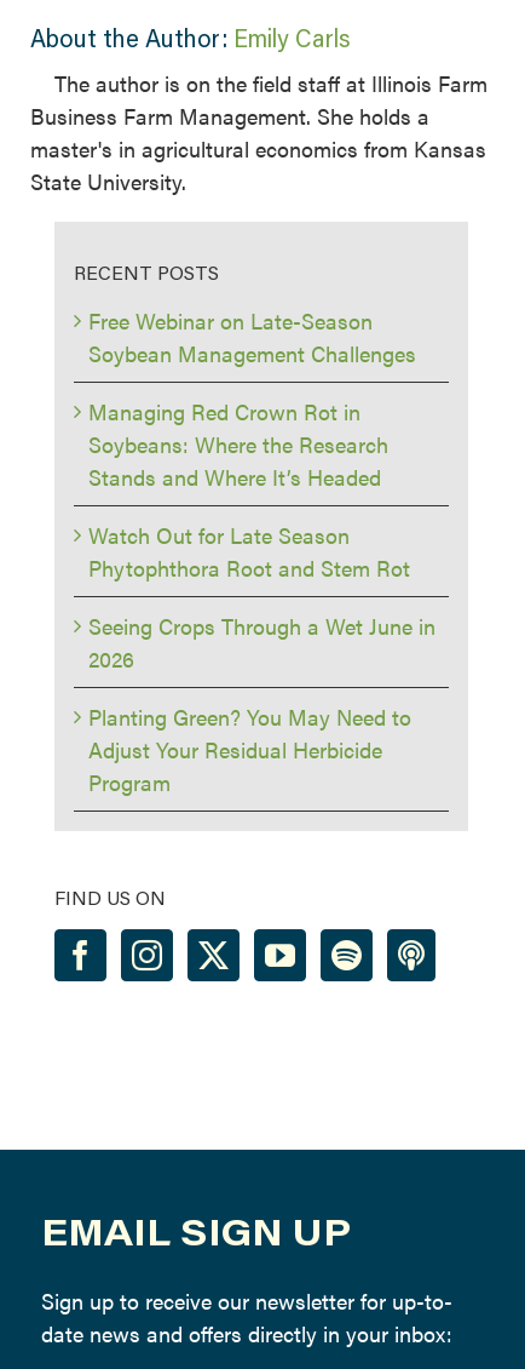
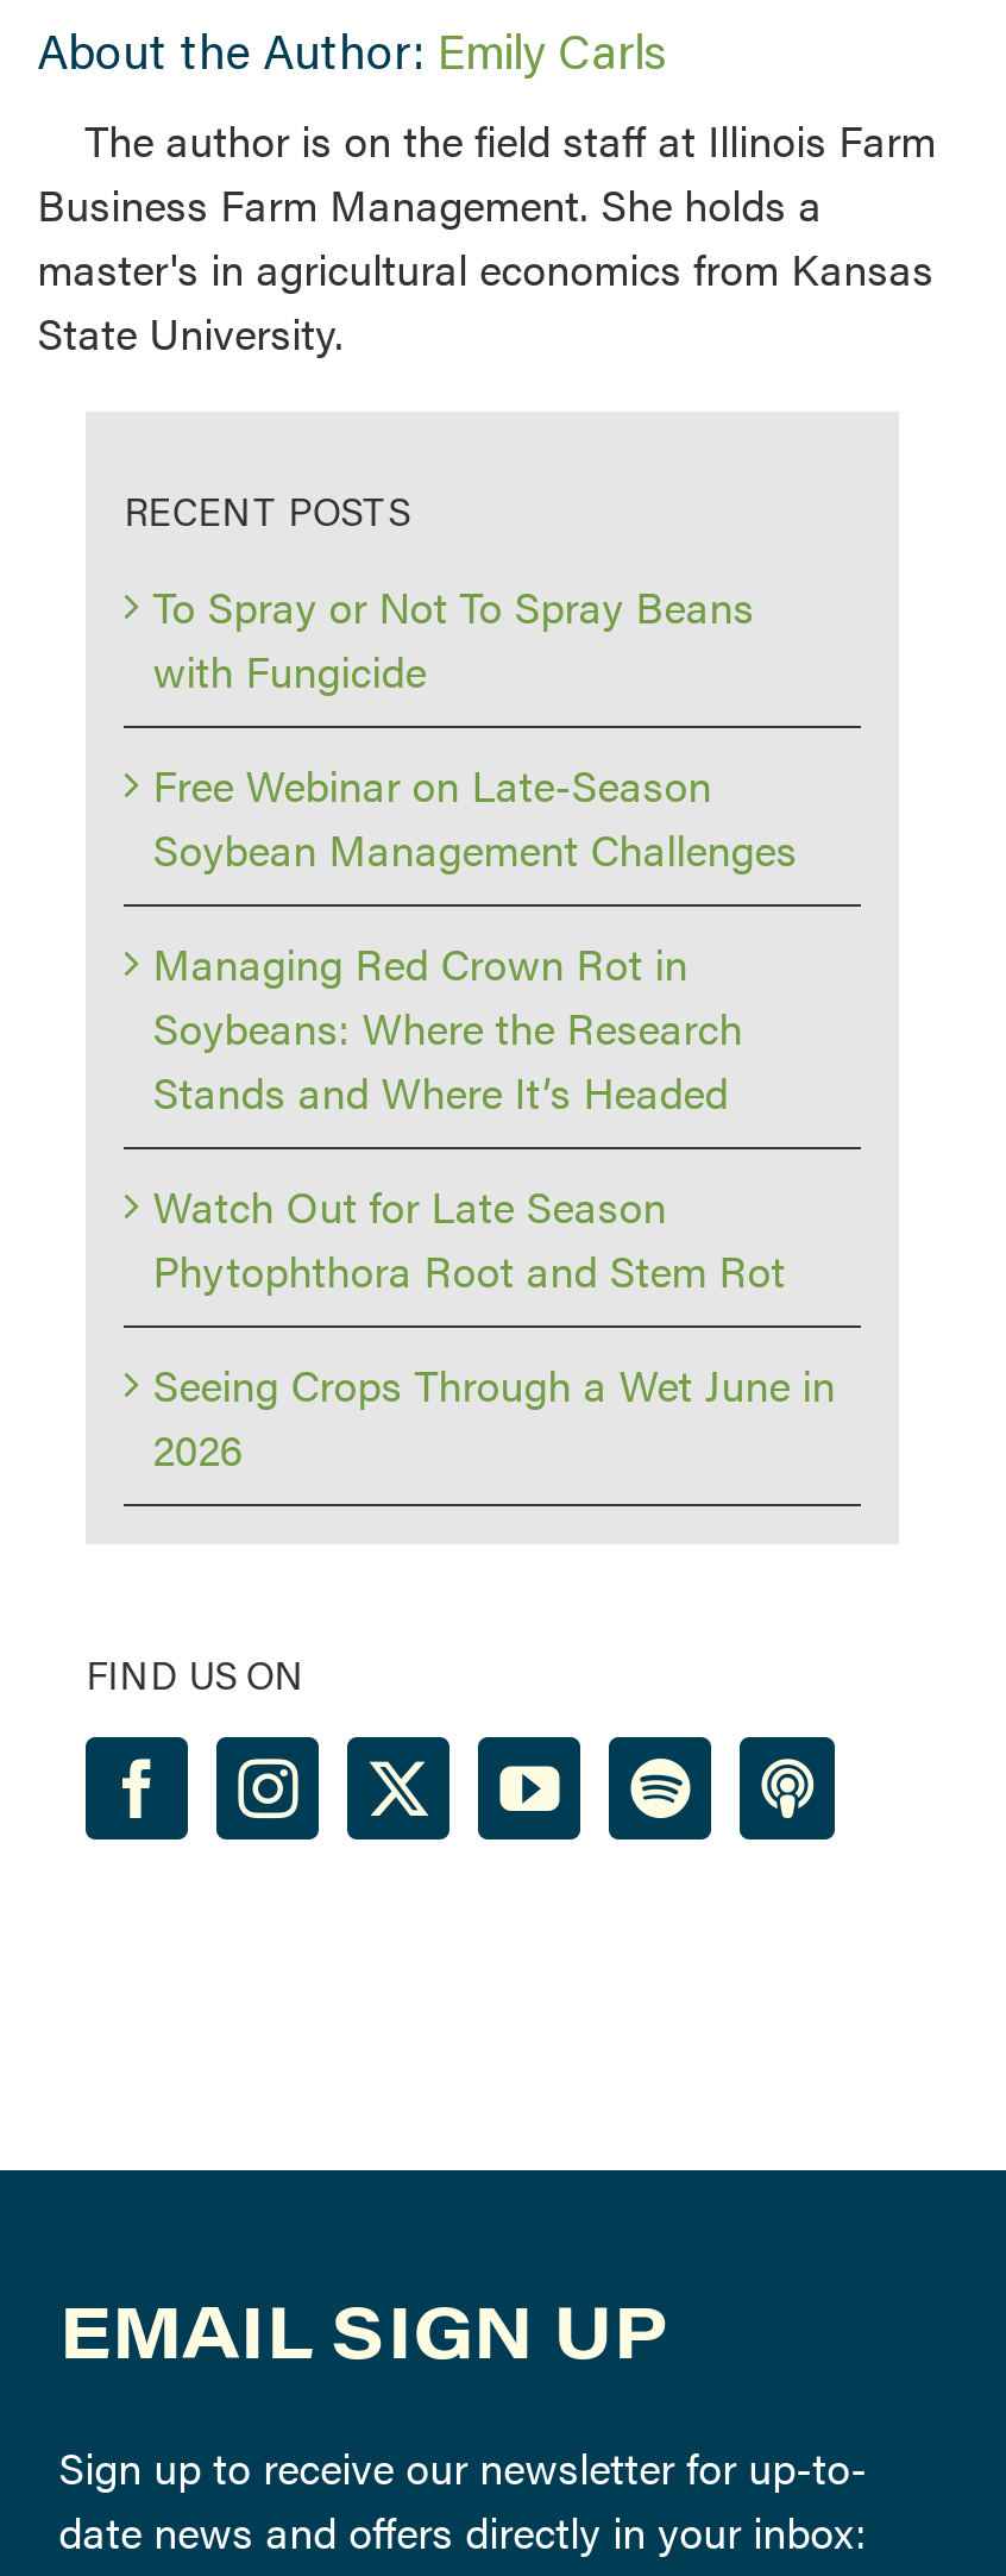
none -> [153,577,754,701] To Spray or Not To Spray Beans | with Fungicide
moved [89,306,436,674] -> [153,755,835,1479]: Free Webinar on Late-Season | Soybean Management Challenges | Managing Red Crown Rot in | ... | Seeing Crops Through a Wet June in | 2026
[89,702,412,798] Planting Green? You May Need to | Adjust Your Residual Herbicide | Program -> none

